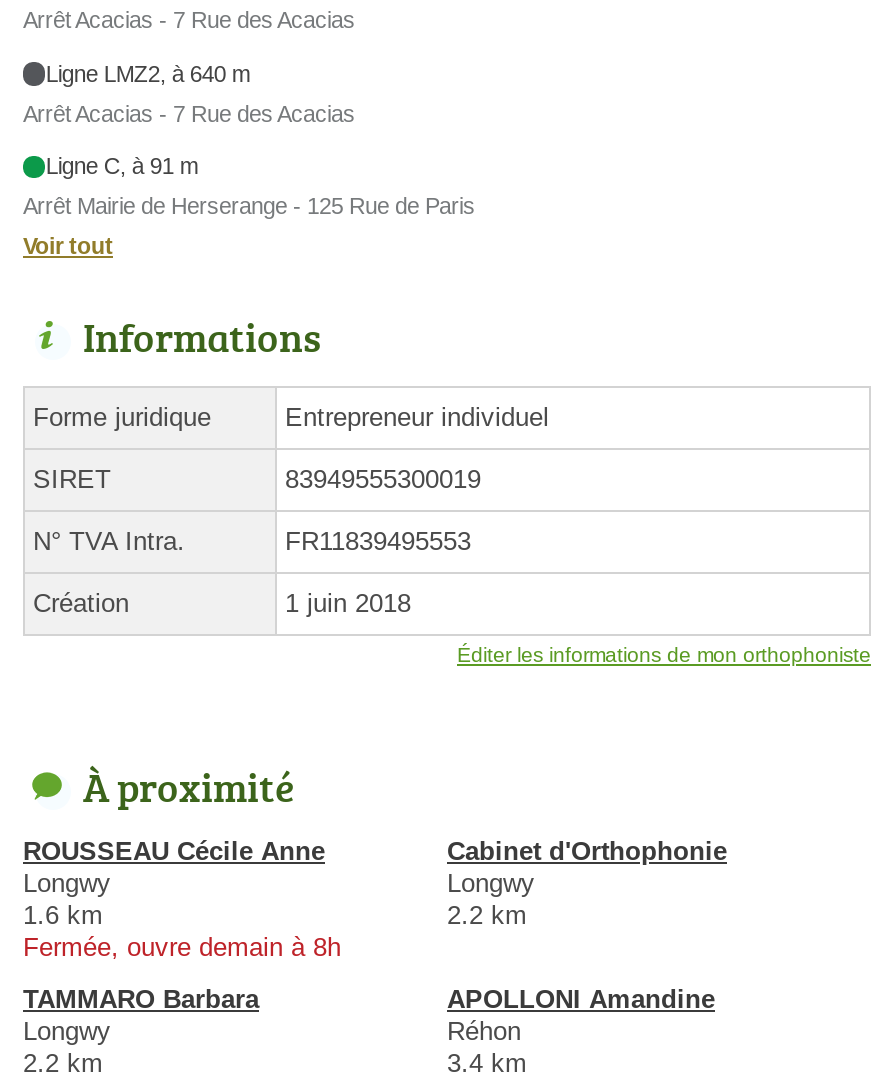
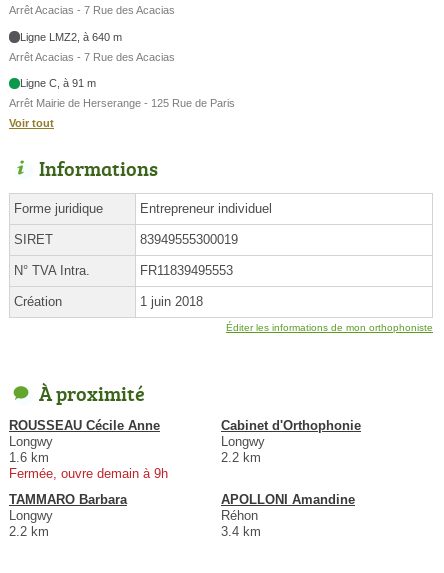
[23,933,341,963] Fermée, ouvre demain à 8h -> [9,466,168,481] Fermée, ouvre demain à 9h

